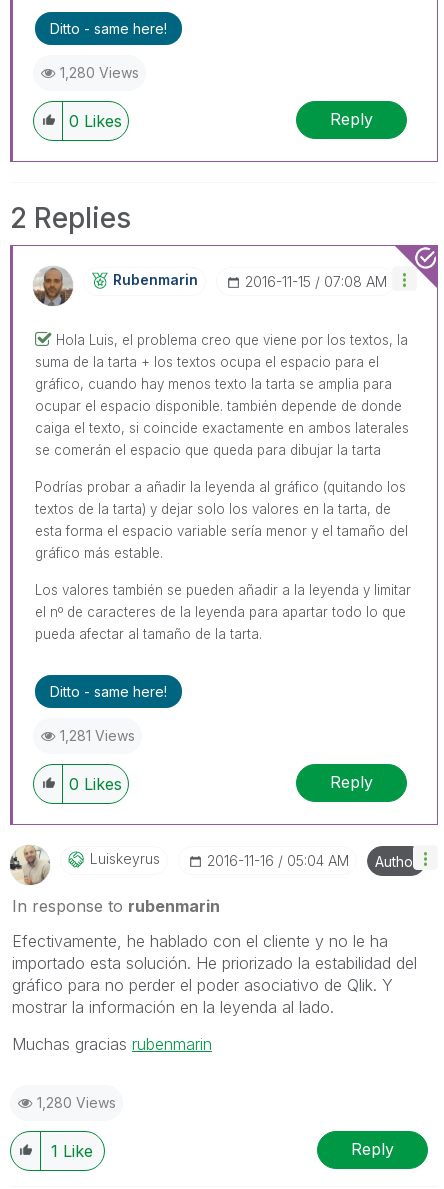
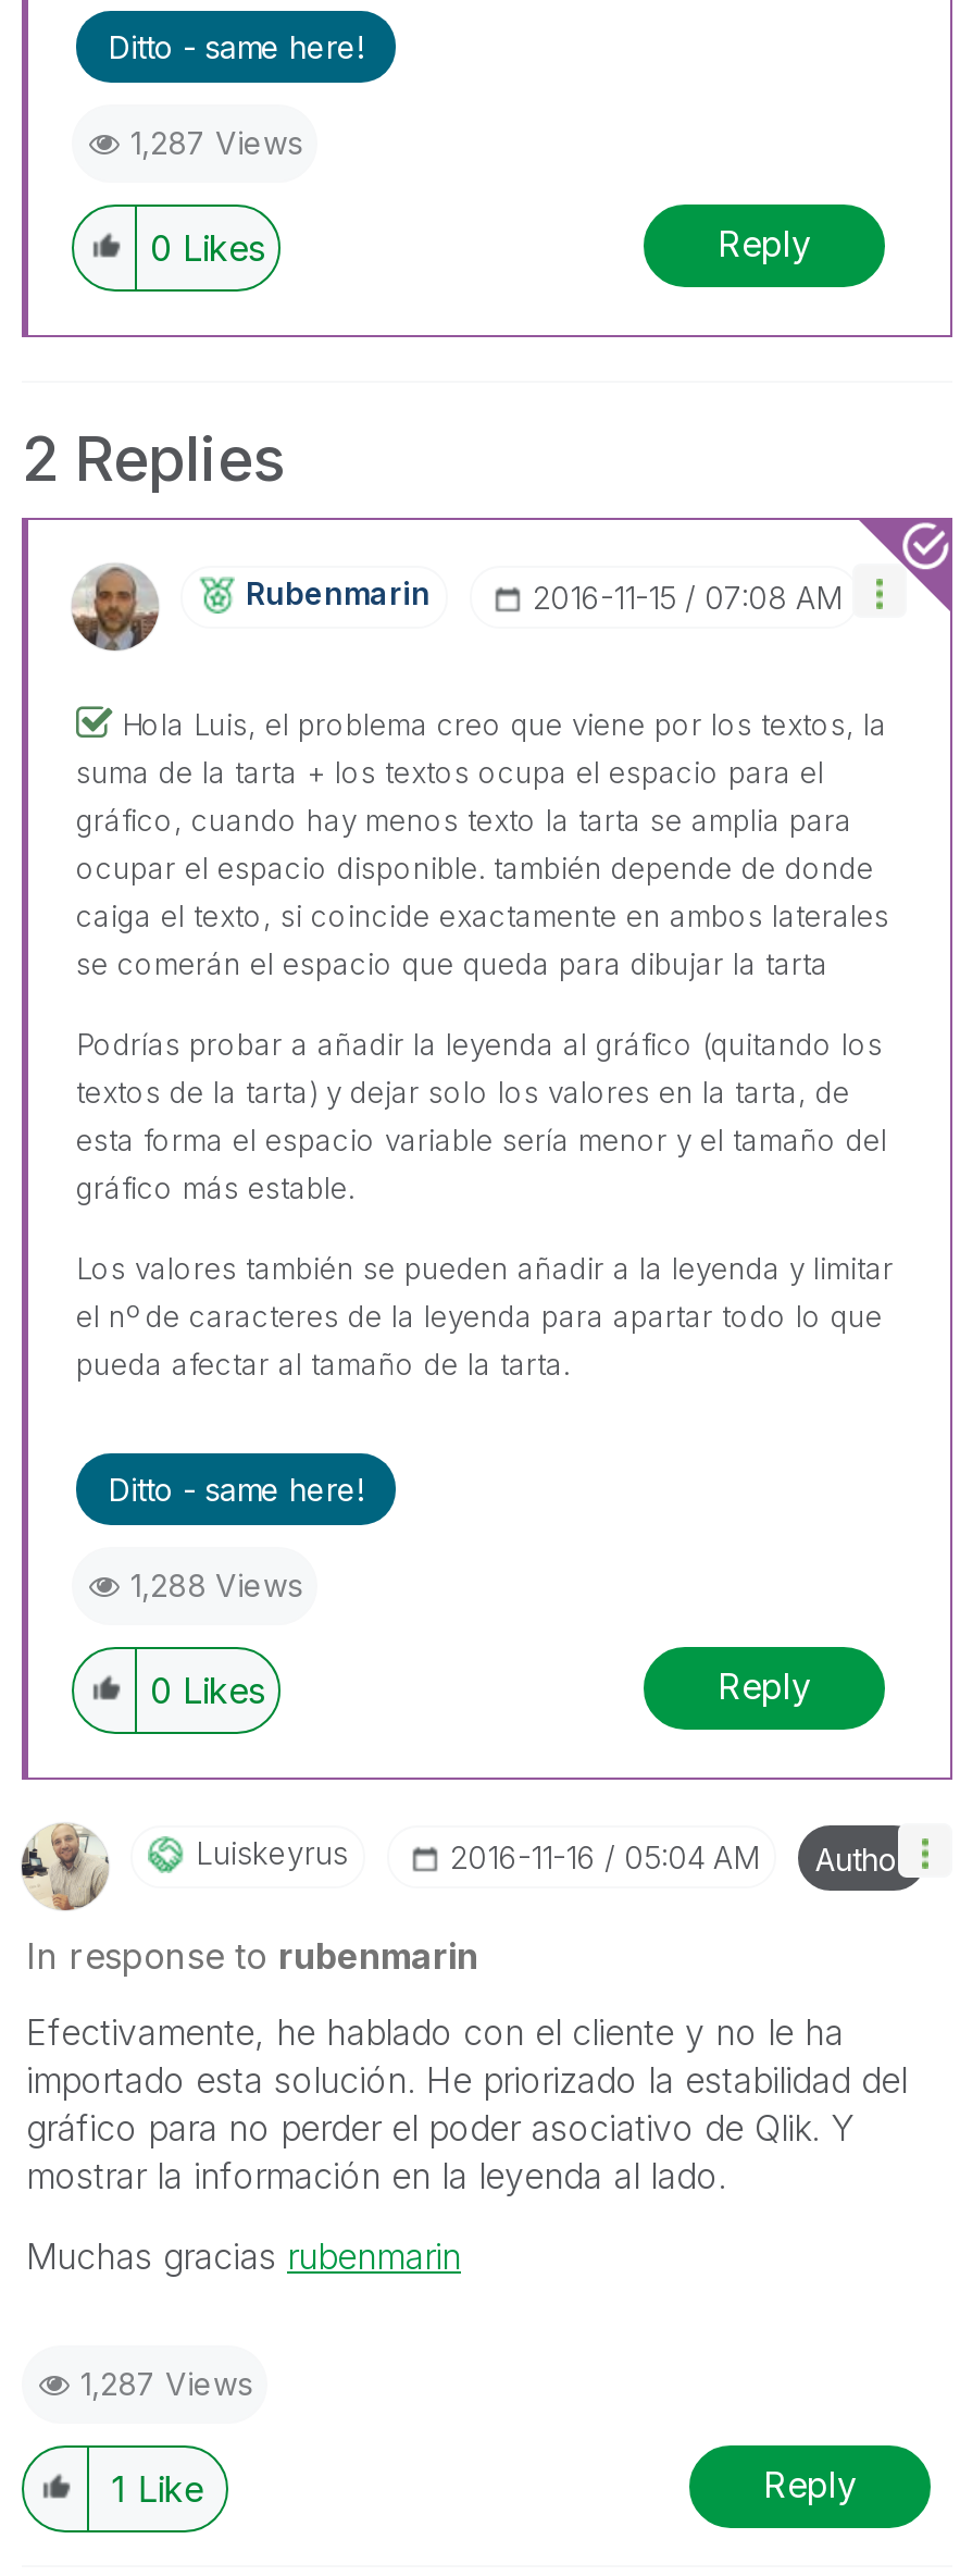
[60,63,139,80] 1,280 Views -> [130,123,302,160] 1,287 Views
[60,726,135,743] 1,281 Views -> [130,1565,302,1602] 1,288 Views
[37,1093,116,1110] 1,280 Views -> [80,2364,252,2401] 1,287 Views

